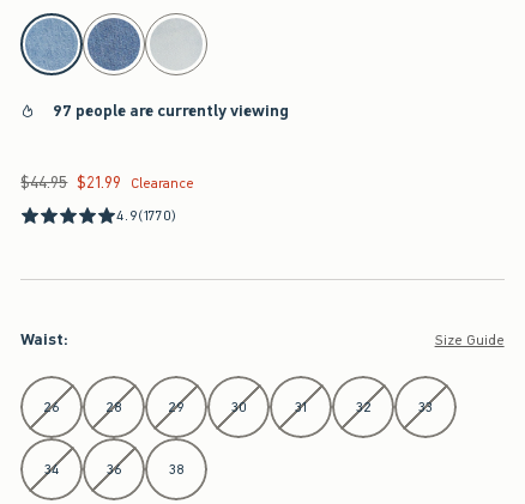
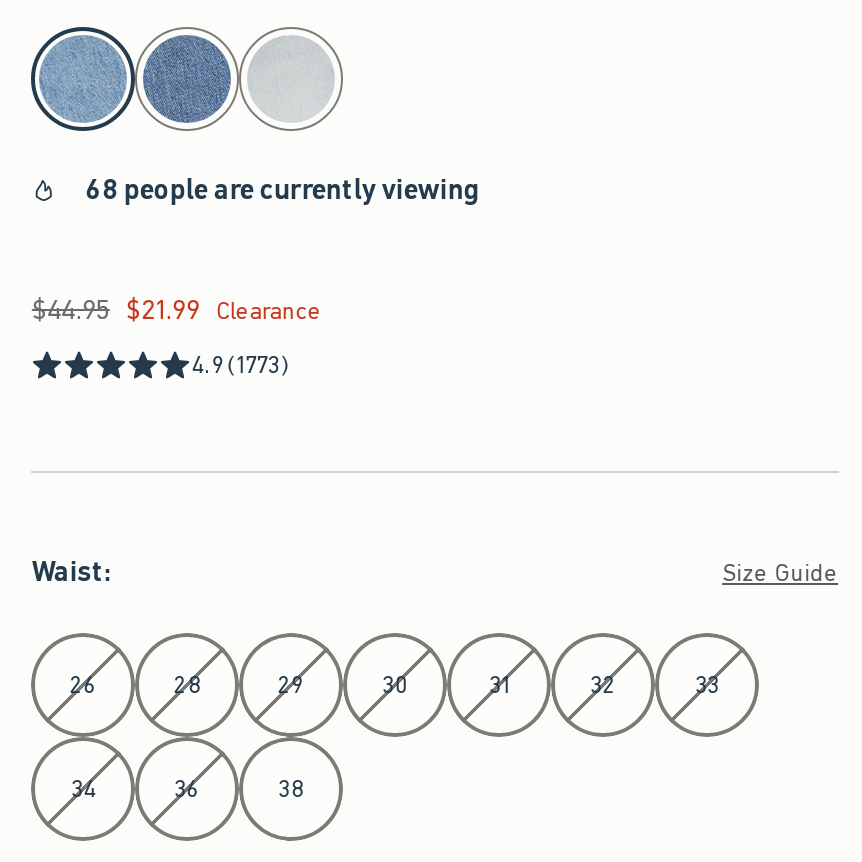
[53,99,289,122] 97 people are currently viewing -> [86,171,480,209] 68 people are currently viewing
[117,206,177,225] 4.9 (1770) -> [192,349,291,381] 4.9 (1773)

